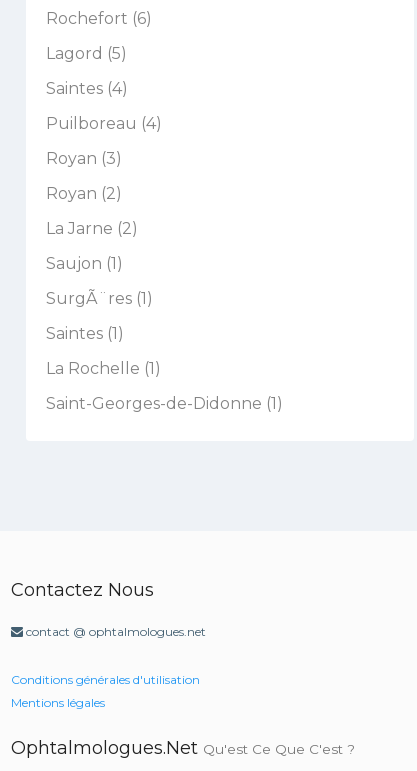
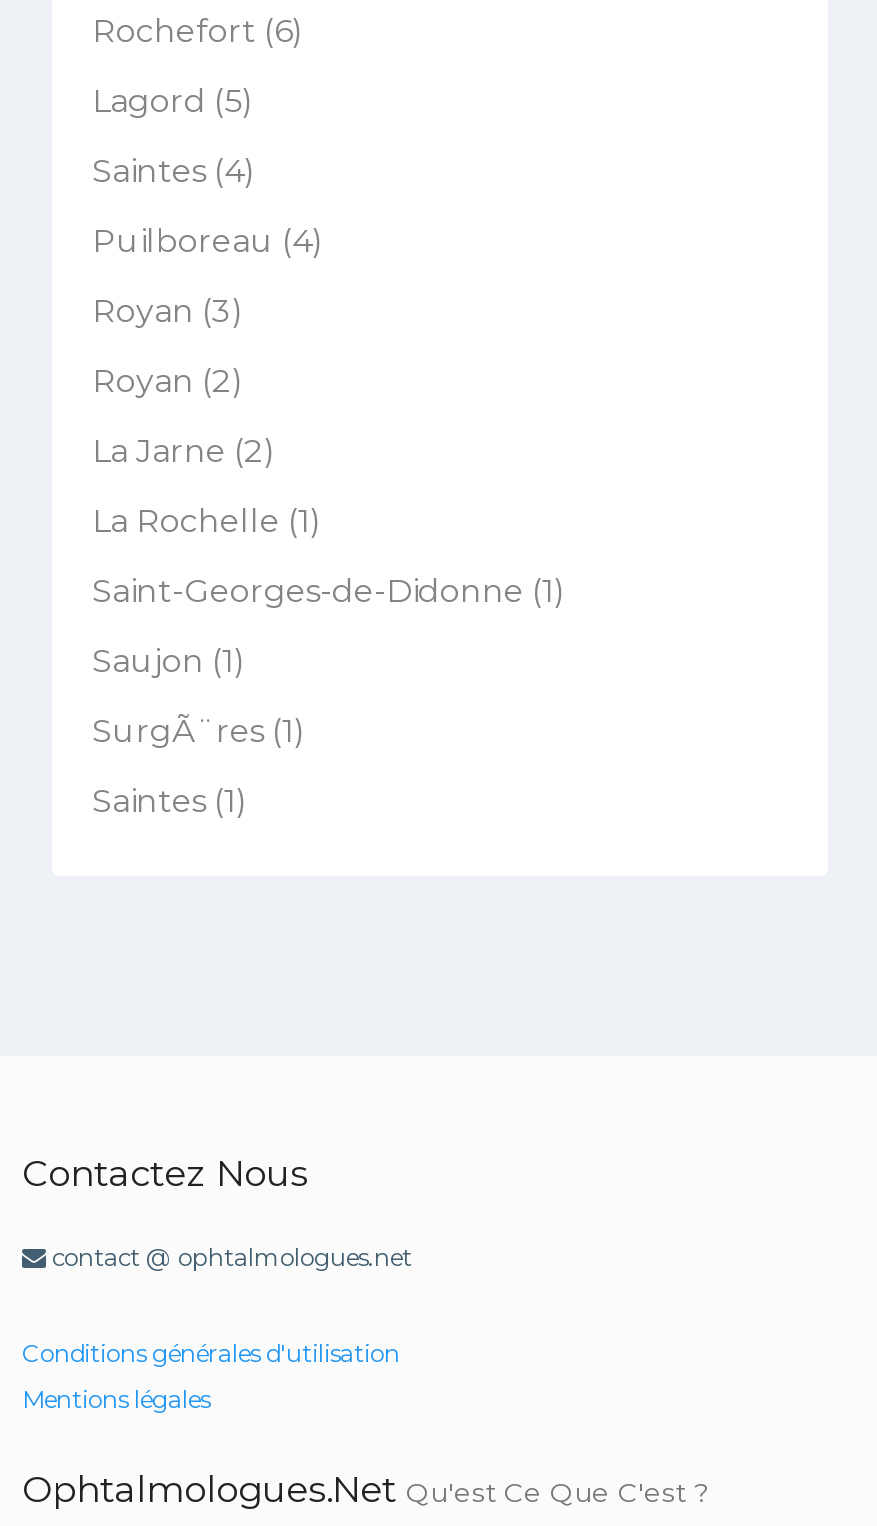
moved [46,254,153,343] -> [92,642,306,820]: Saujon (1) | SurgÃ¨res (1) | Saintes (1)
moved [46,359,283,413] -> [92,502,566,610]: La Rochelle (1) | Saint-Georges-de-Didonne (1)

